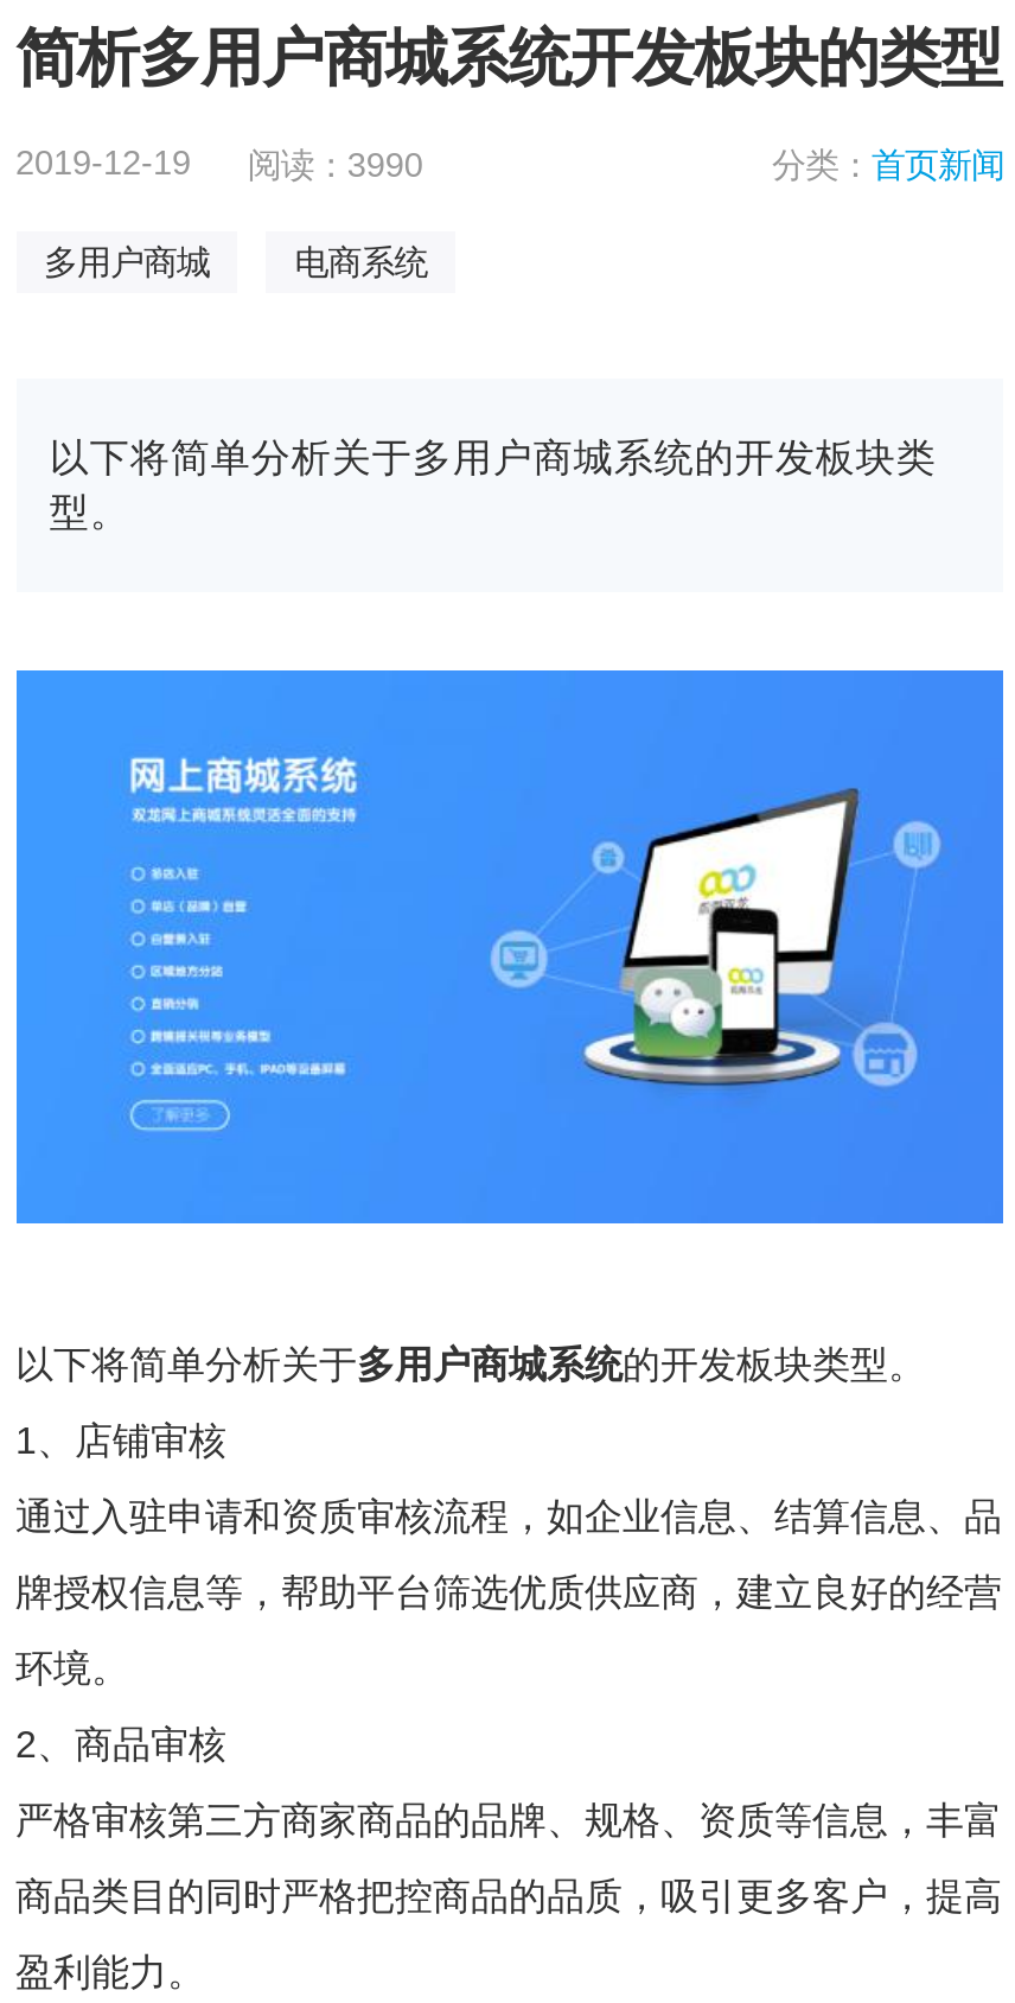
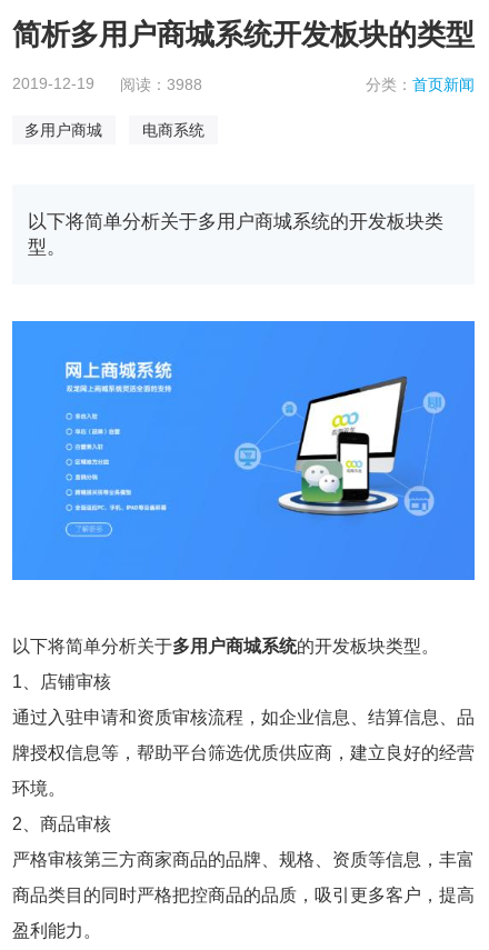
[15,143,423,183] 2019-12-19 阅读：3990 -> [12,74,203,93] 2019-12-19 阅读：3988

